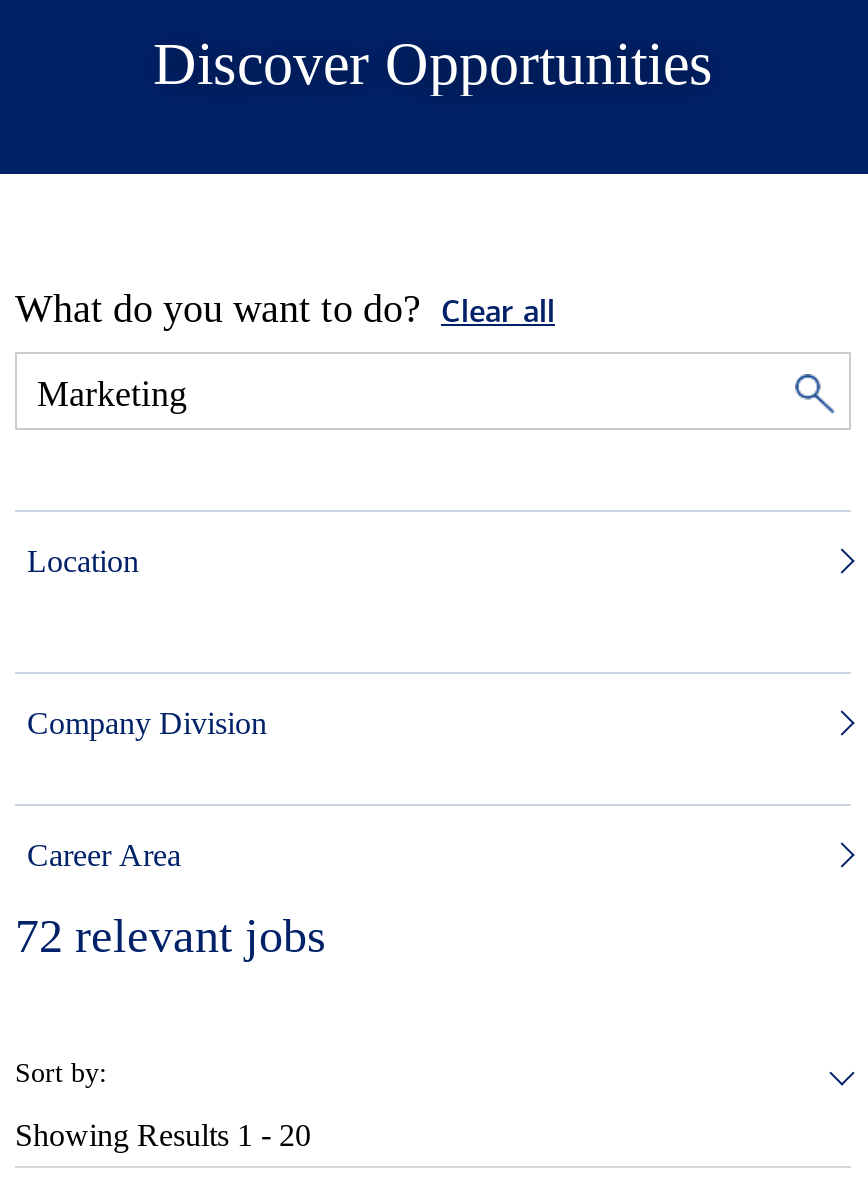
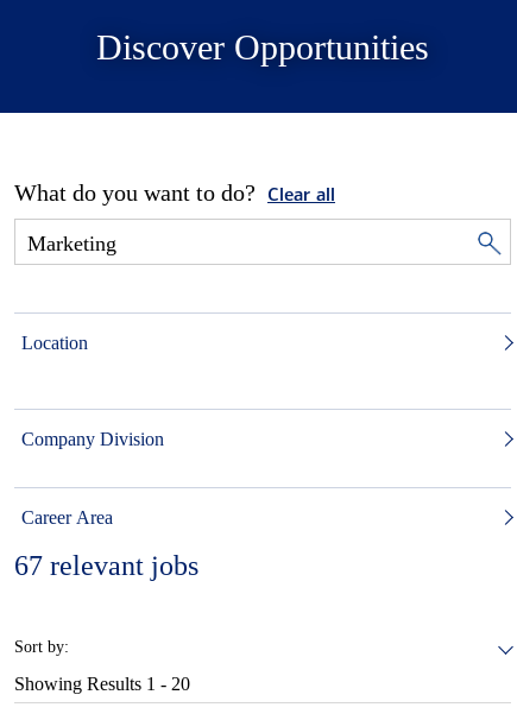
[15,910,325,962] 72 relevant jobs -> [14,550,198,581] 67 relevant jobs

